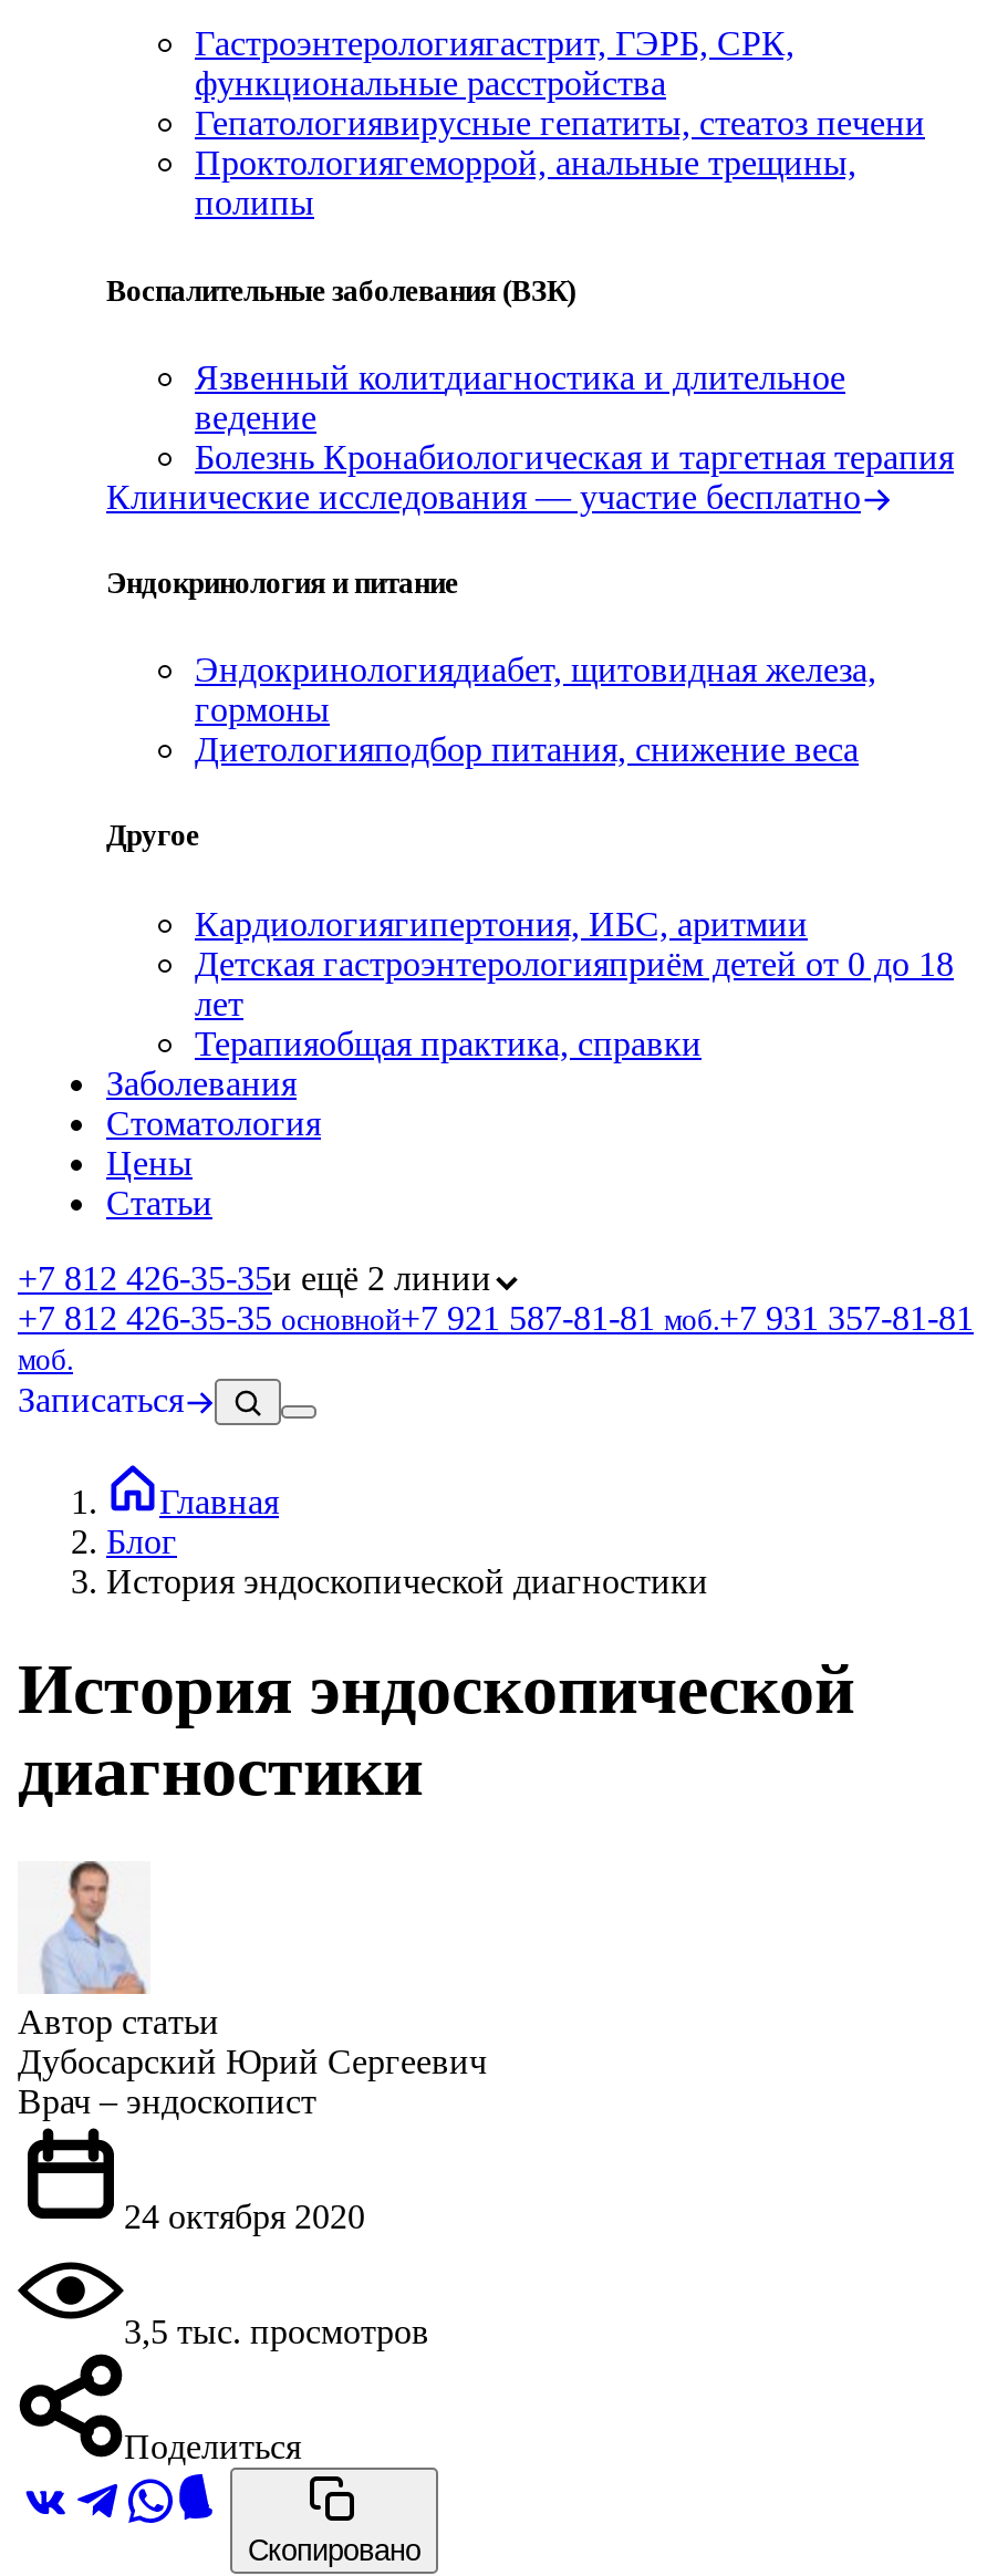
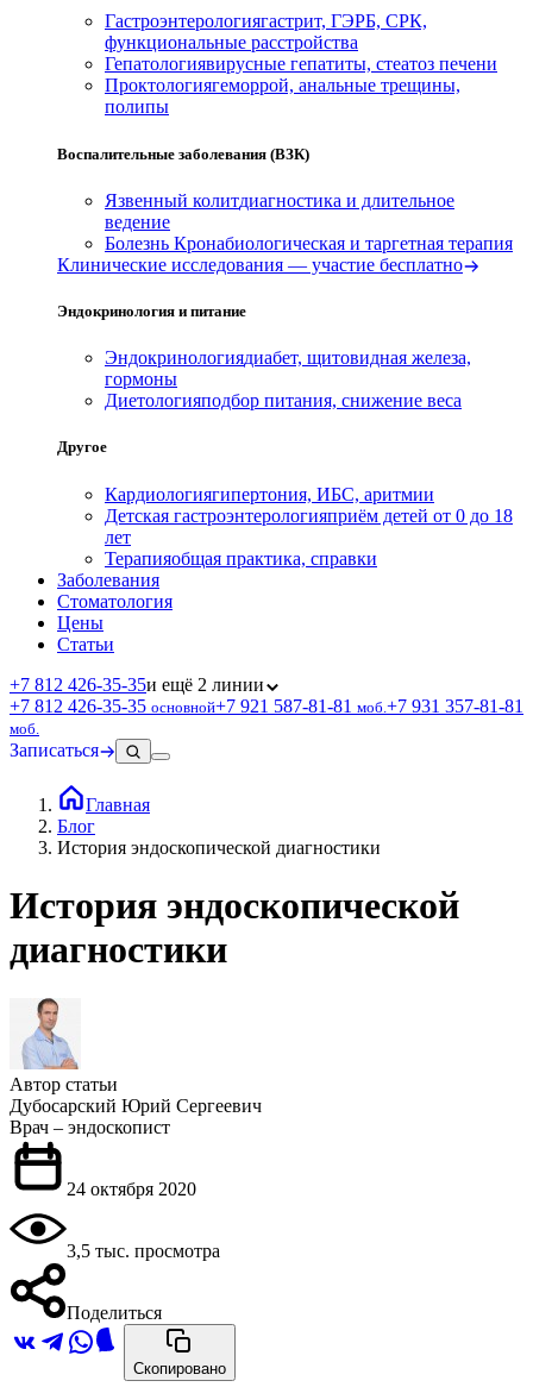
[124,2312,429,2350] 3,5 тыс. просмотров -> [67,1241,220,1261] 3,5 тыс. просмотра

